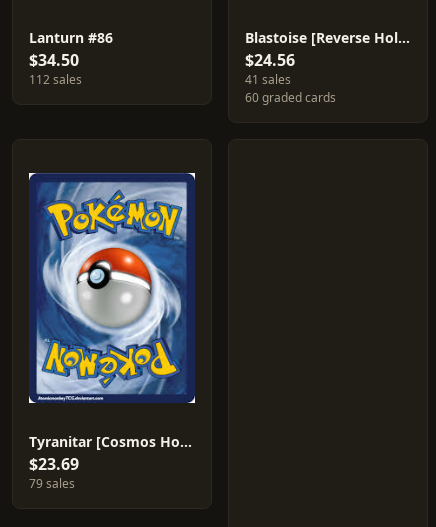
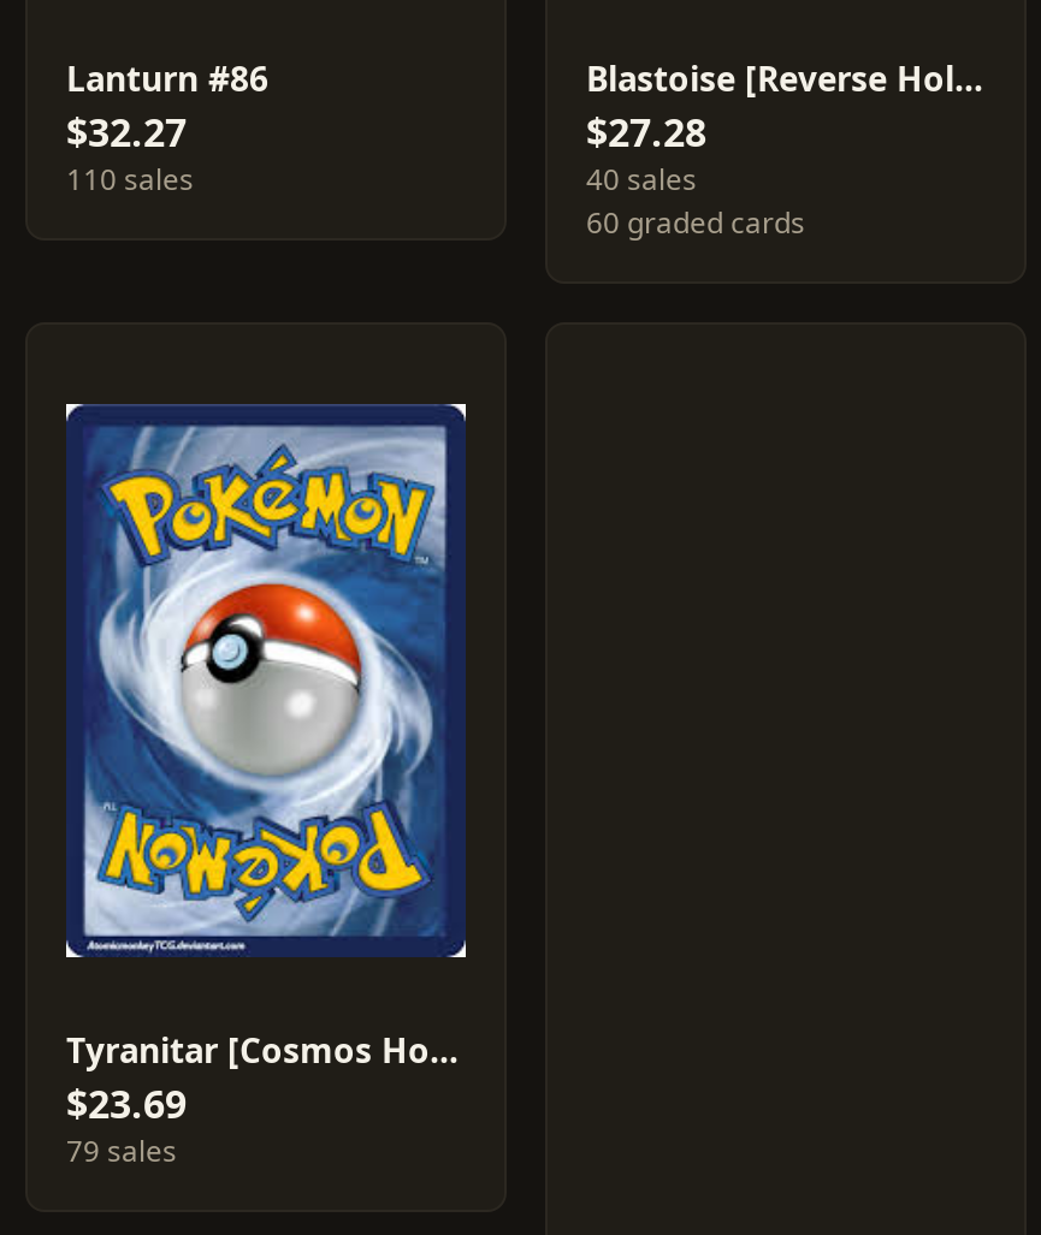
[29,49,79,71] $34.50 -> [66,106,187,159] $32.27
[245,49,295,71] $24.56 -> [586,106,706,159] $27.28
[29,71,82,88] 112 sales -> [66,159,194,200] 110 sales
[245,71,291,88] 41 sales -> [586,159,697,200] 40 sales

